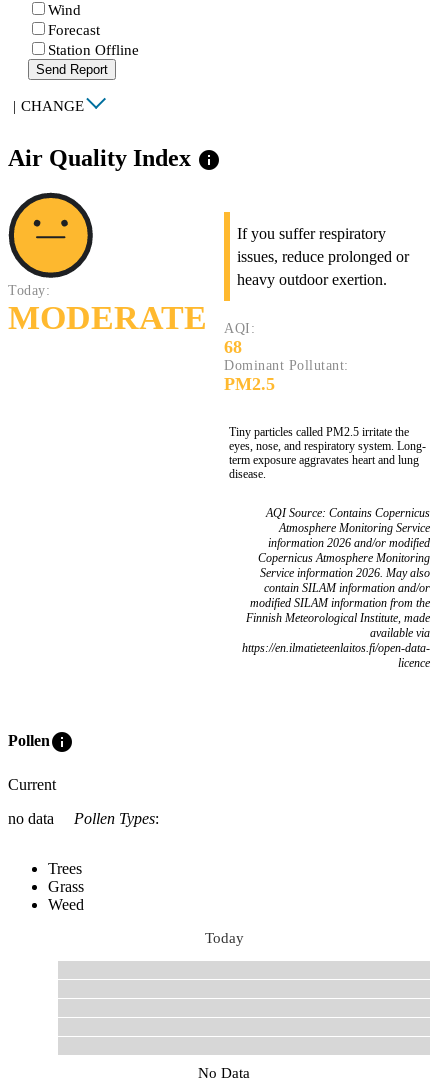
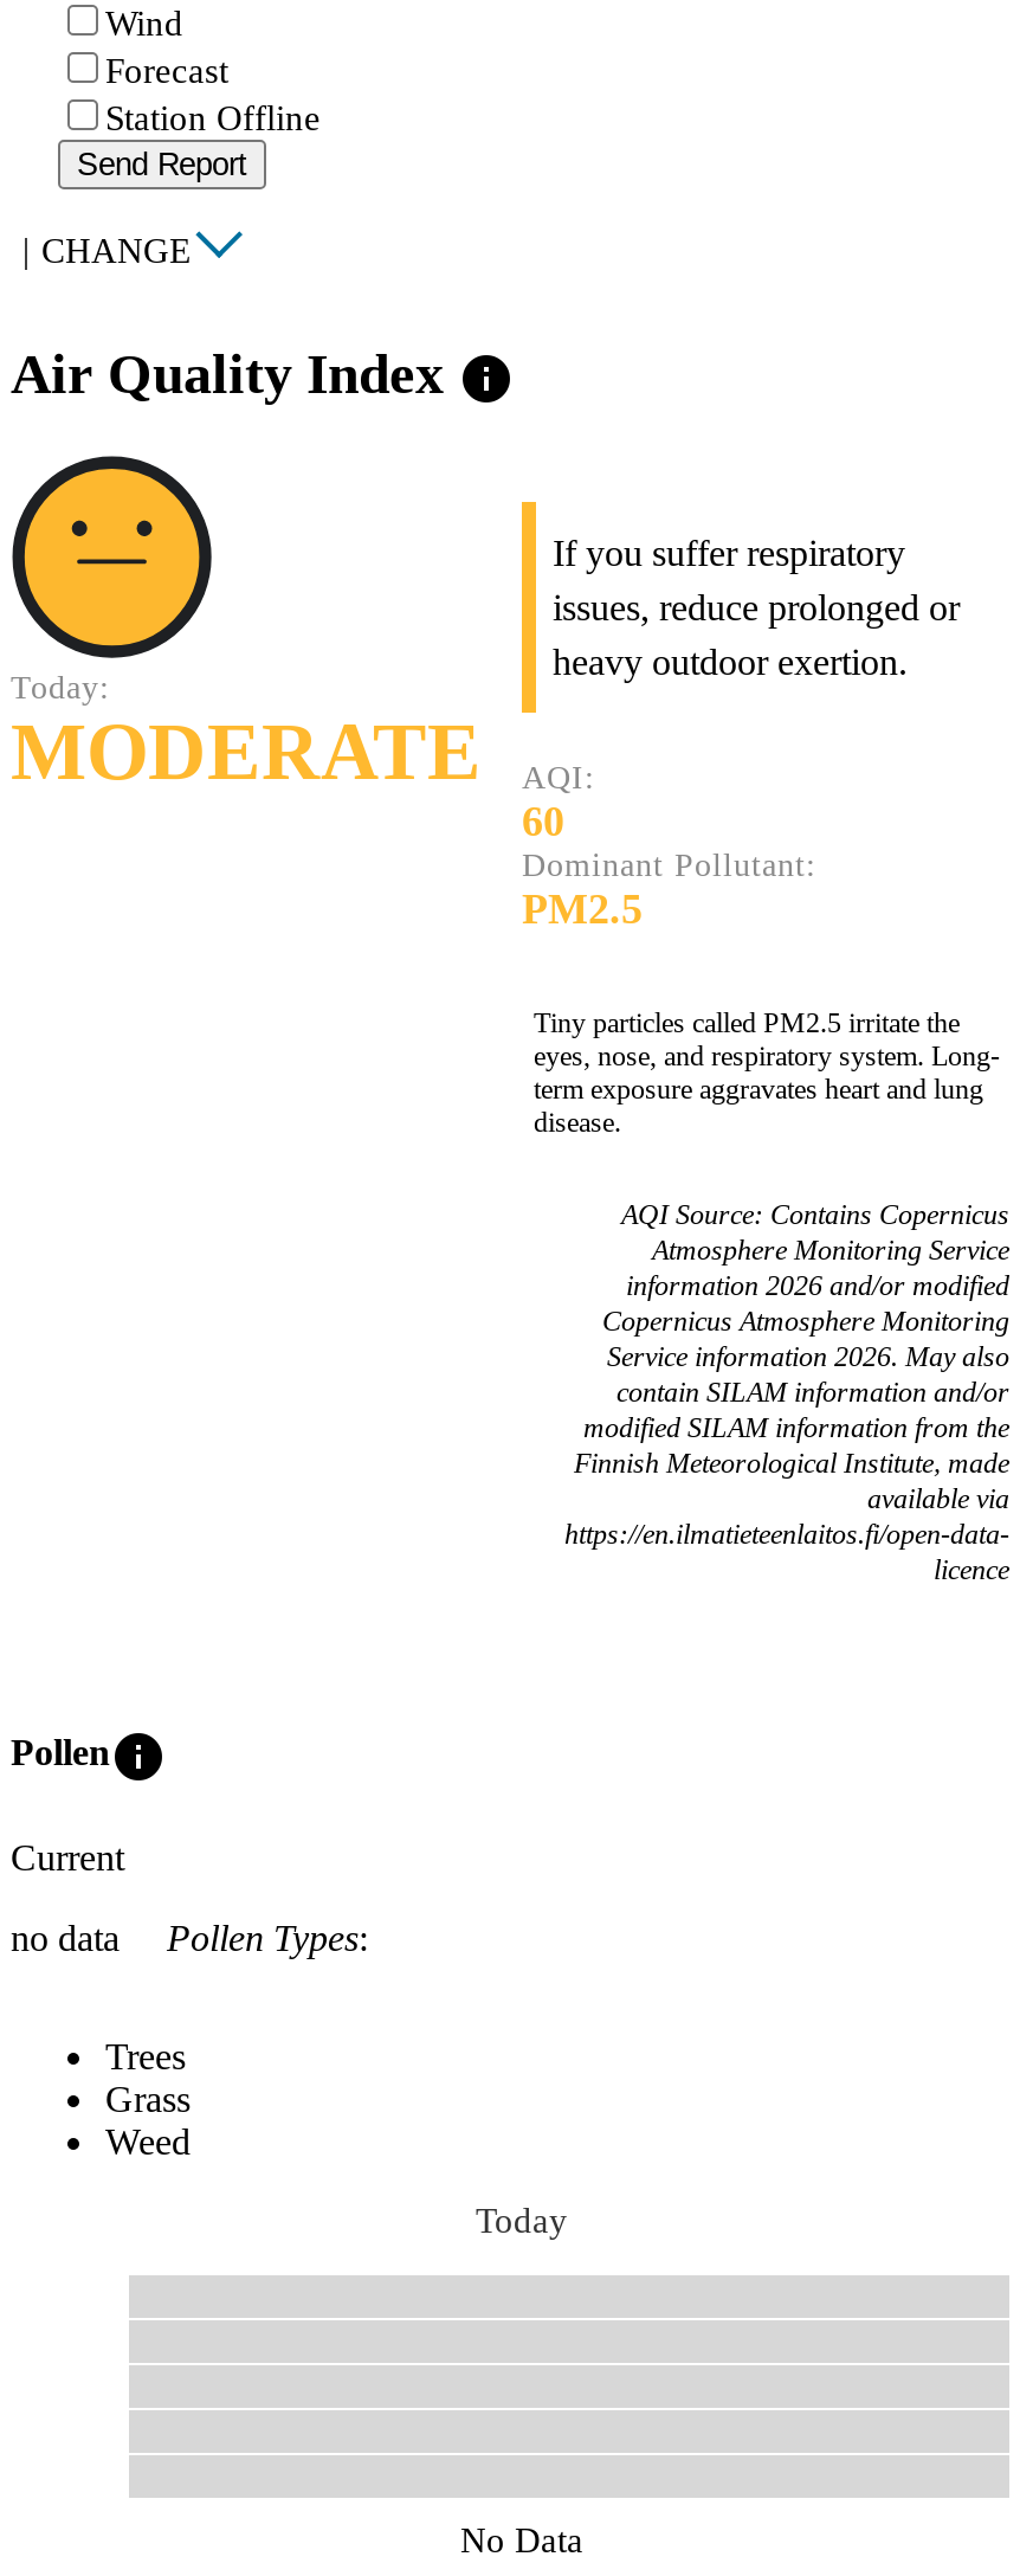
[224,337,242,357] 68 -> [522,798,564,846] 60

